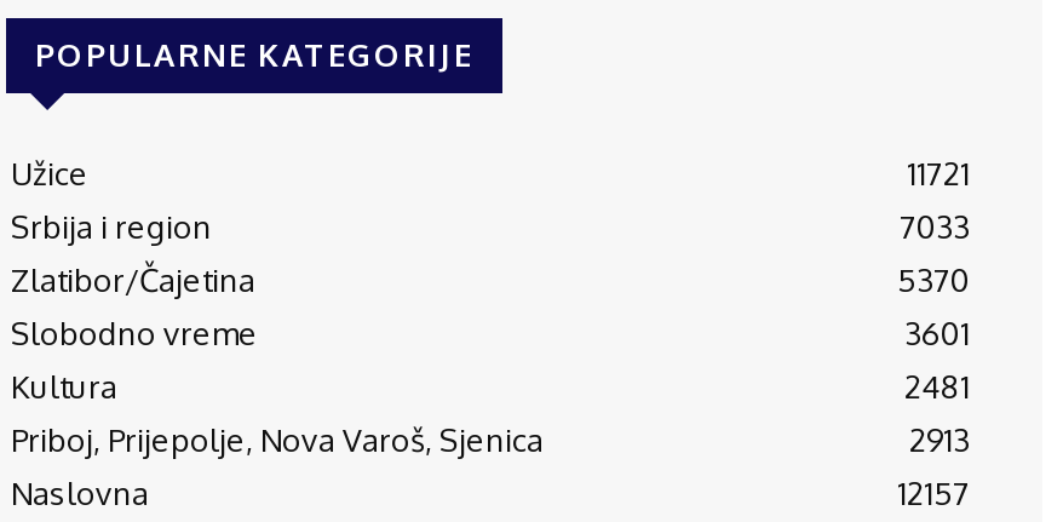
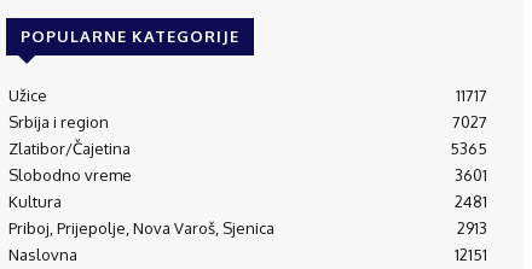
[907,153,970,192] 11721 -> [456,85,487,105] 11717
[900,206,970,245] 7033 -> [452,112,487,131] 7027
[897,260,970,298] 5370 -> [450,138,487,158] 5365
[897,473,970,512] 12157 -> [455,245,487,264] 12151

